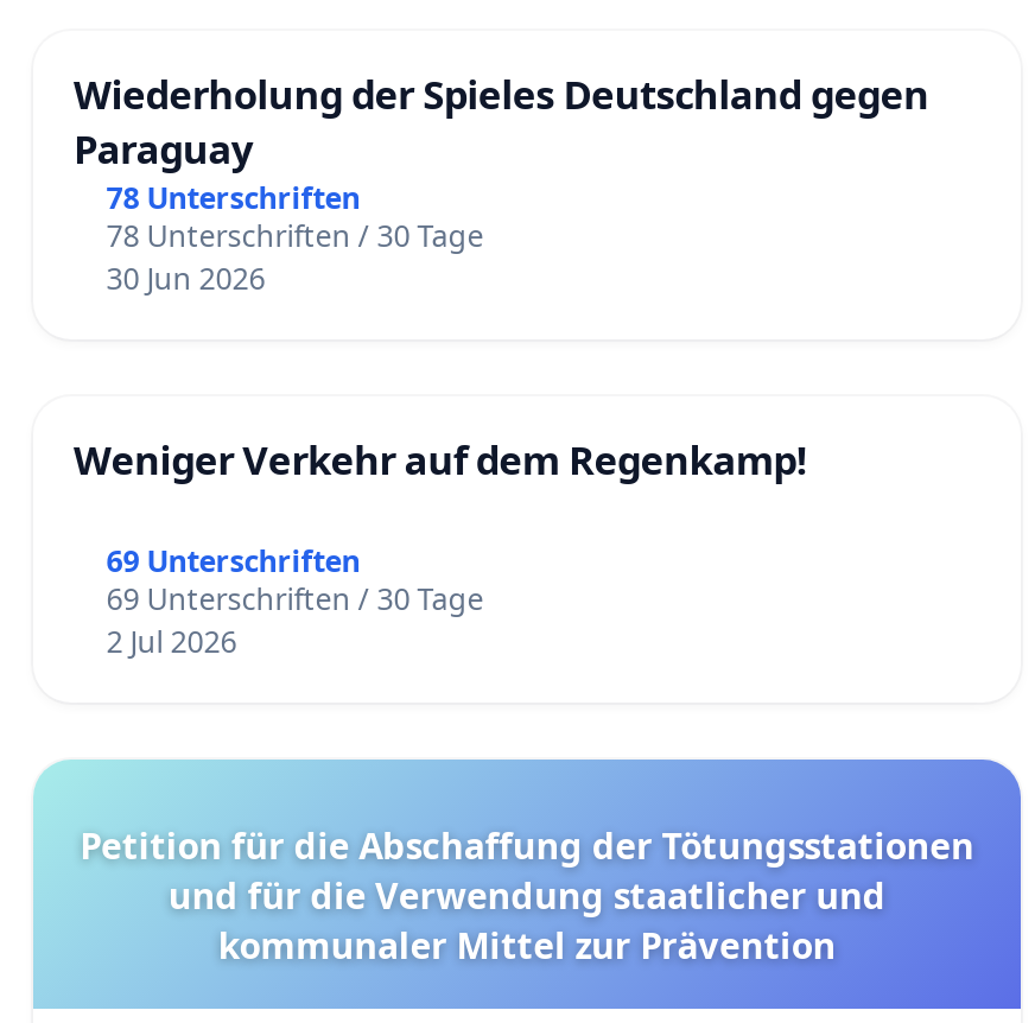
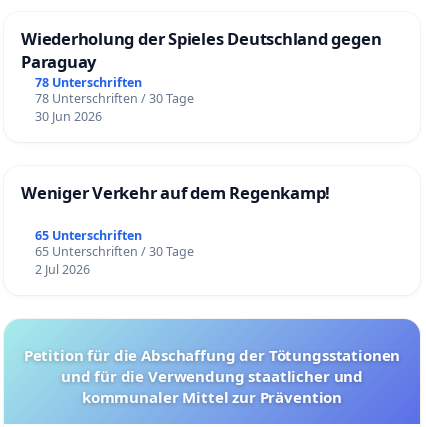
[106,542,360,583] 69 Unterschriften -> [35,227,142,244] 65 Unterschriften
[106,580,484,621] 69 Unterschriften / 30 Tage -> [35,243,194,260] 65 Unterschriften / 30 Tage

